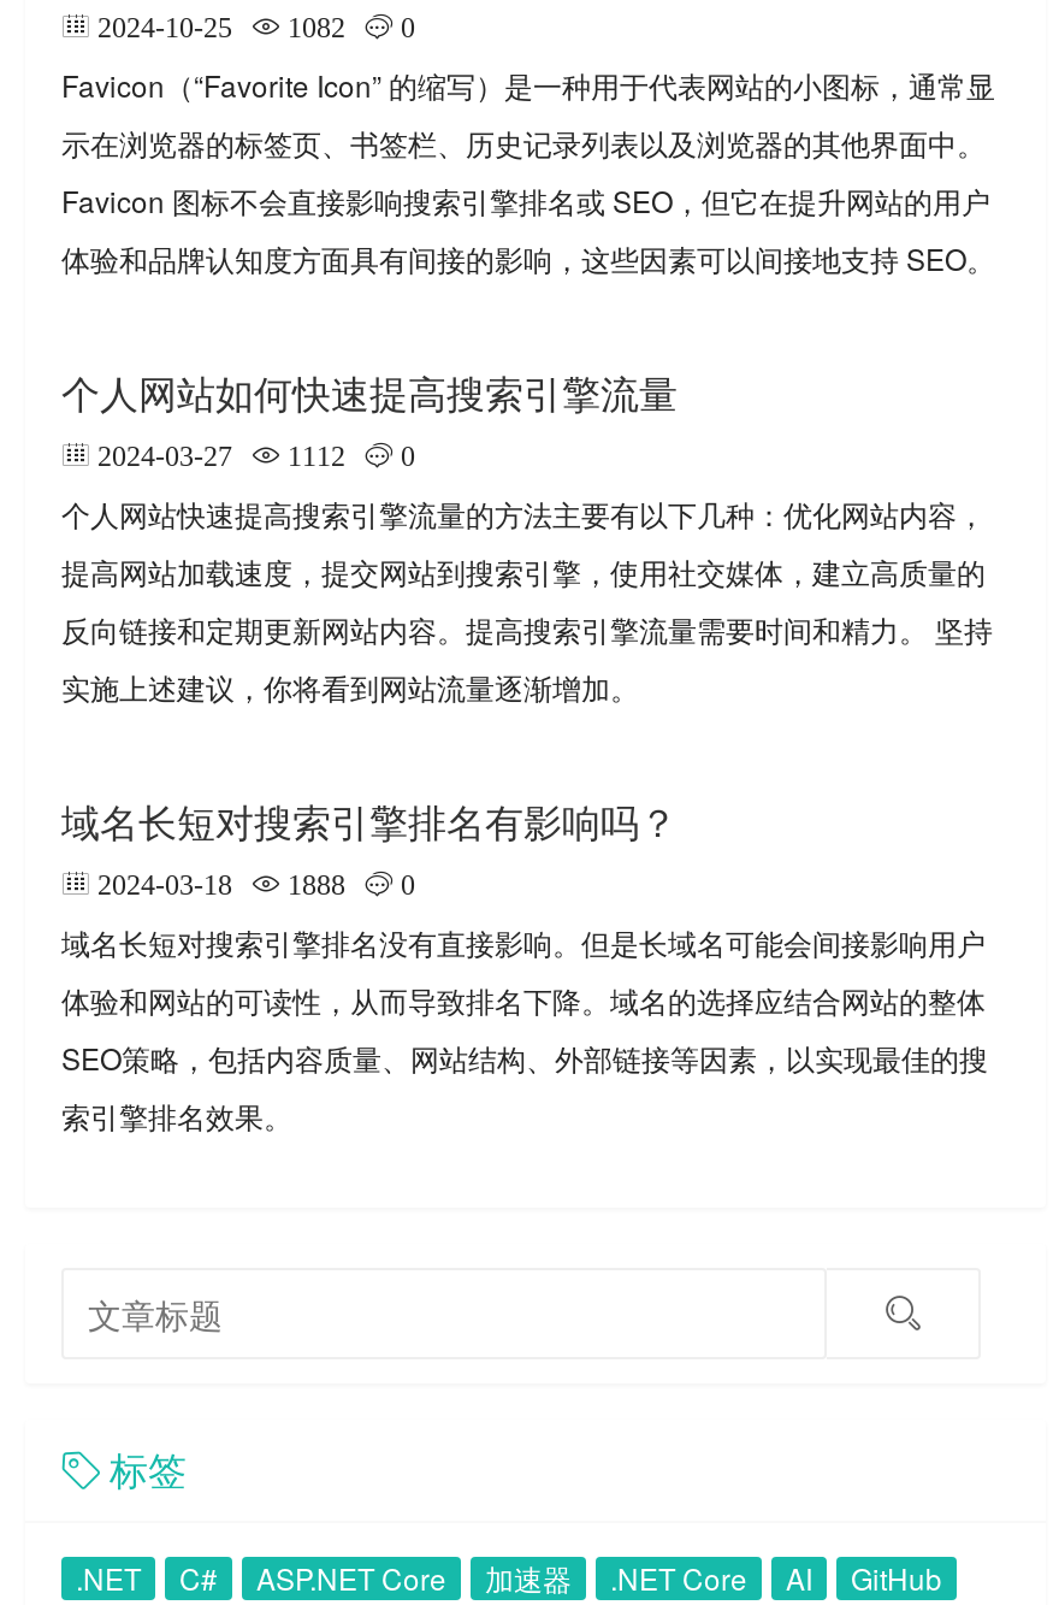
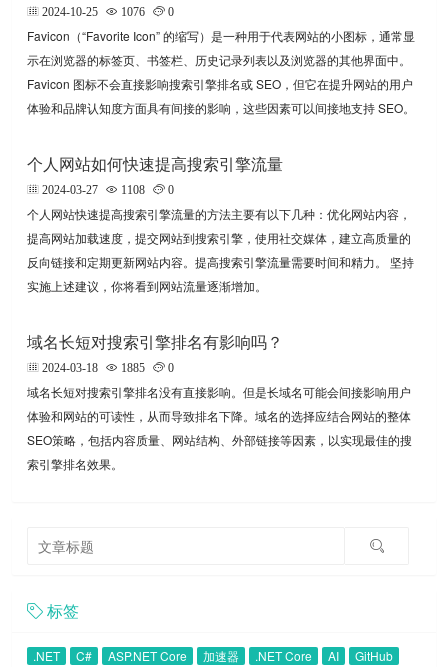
[90,10,415,41] 2024-10-25 1082 0 -> [39,5,174,18] 2024-10-25 1076 0
[90,439,415,470] 2024-03-27 1112 0 -> [39,183,174,196] 2024-03-27 1108 0
[90,867,415,899] 2024-03-18 1888 0 -> [39,361,174,374] 2024-03-18 1885 0

